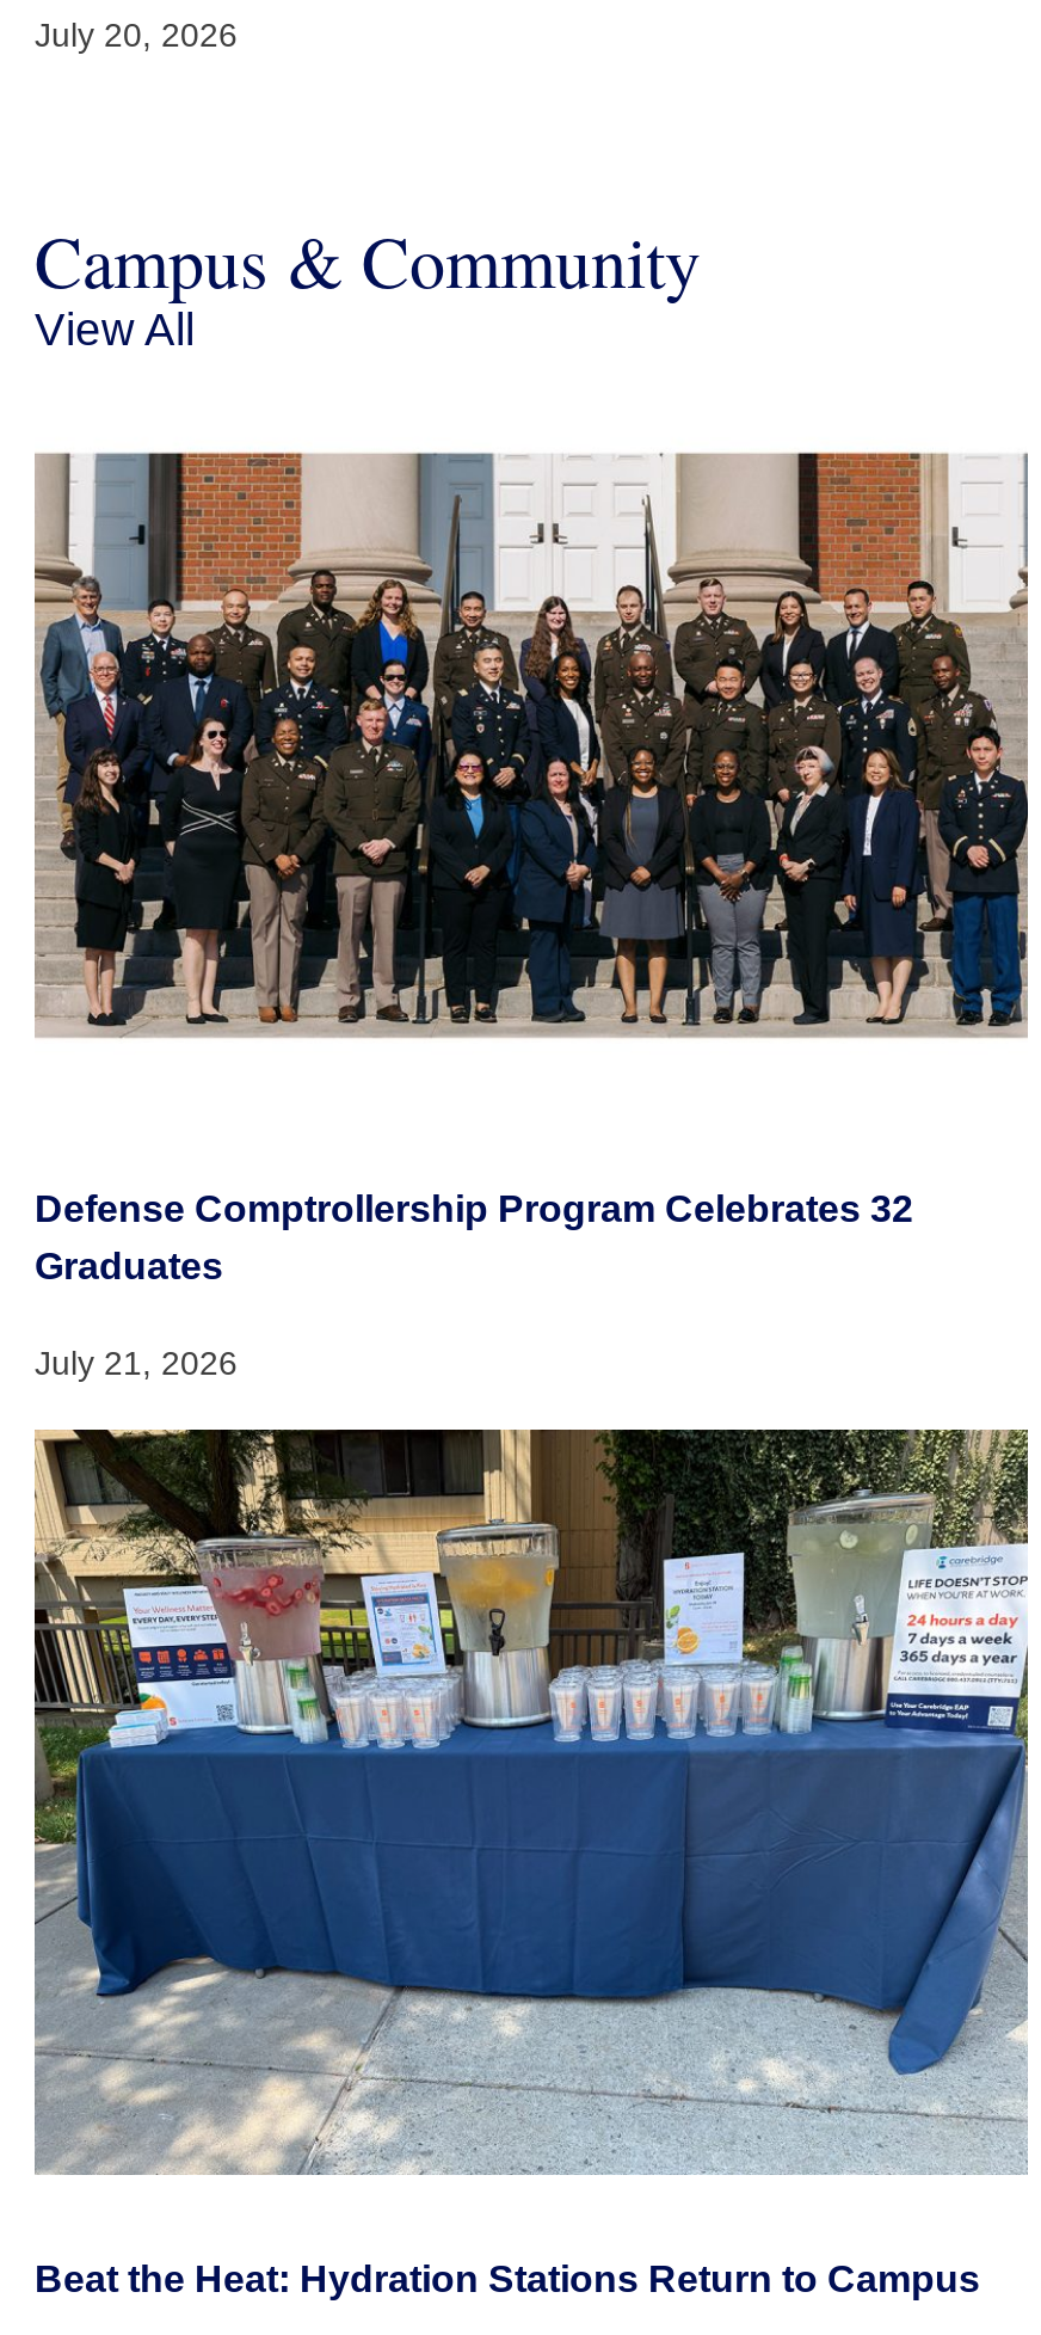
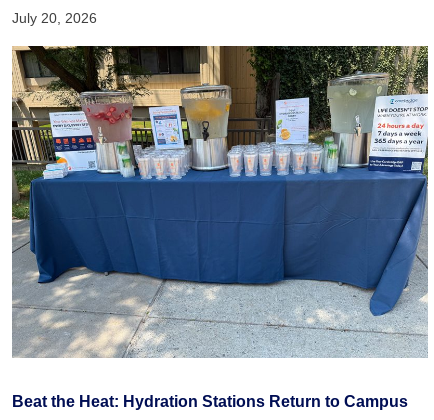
[35,211,701,355] Campus & Community | View All -> none
[32,450,1030,1040] [image] -> none
[35,1188,913,1382] Defense Comptrollership Program Celebrates 32 | Graduates | July 21, 2026 -> none

